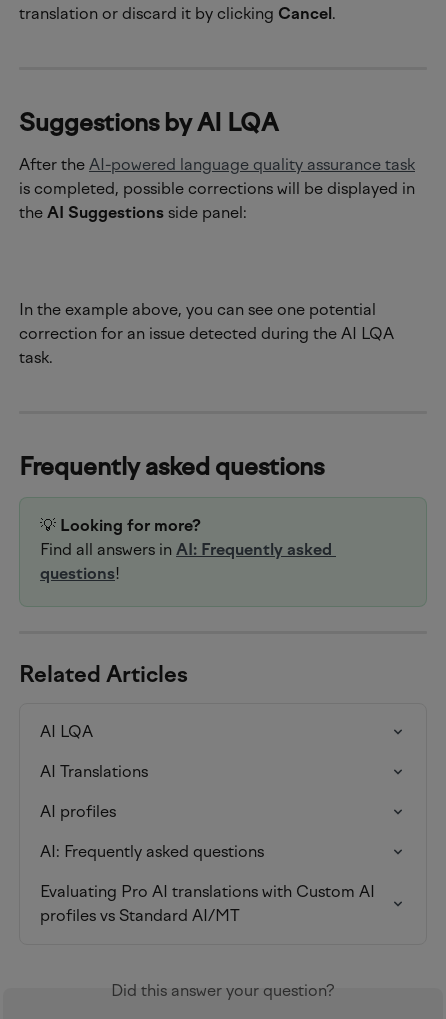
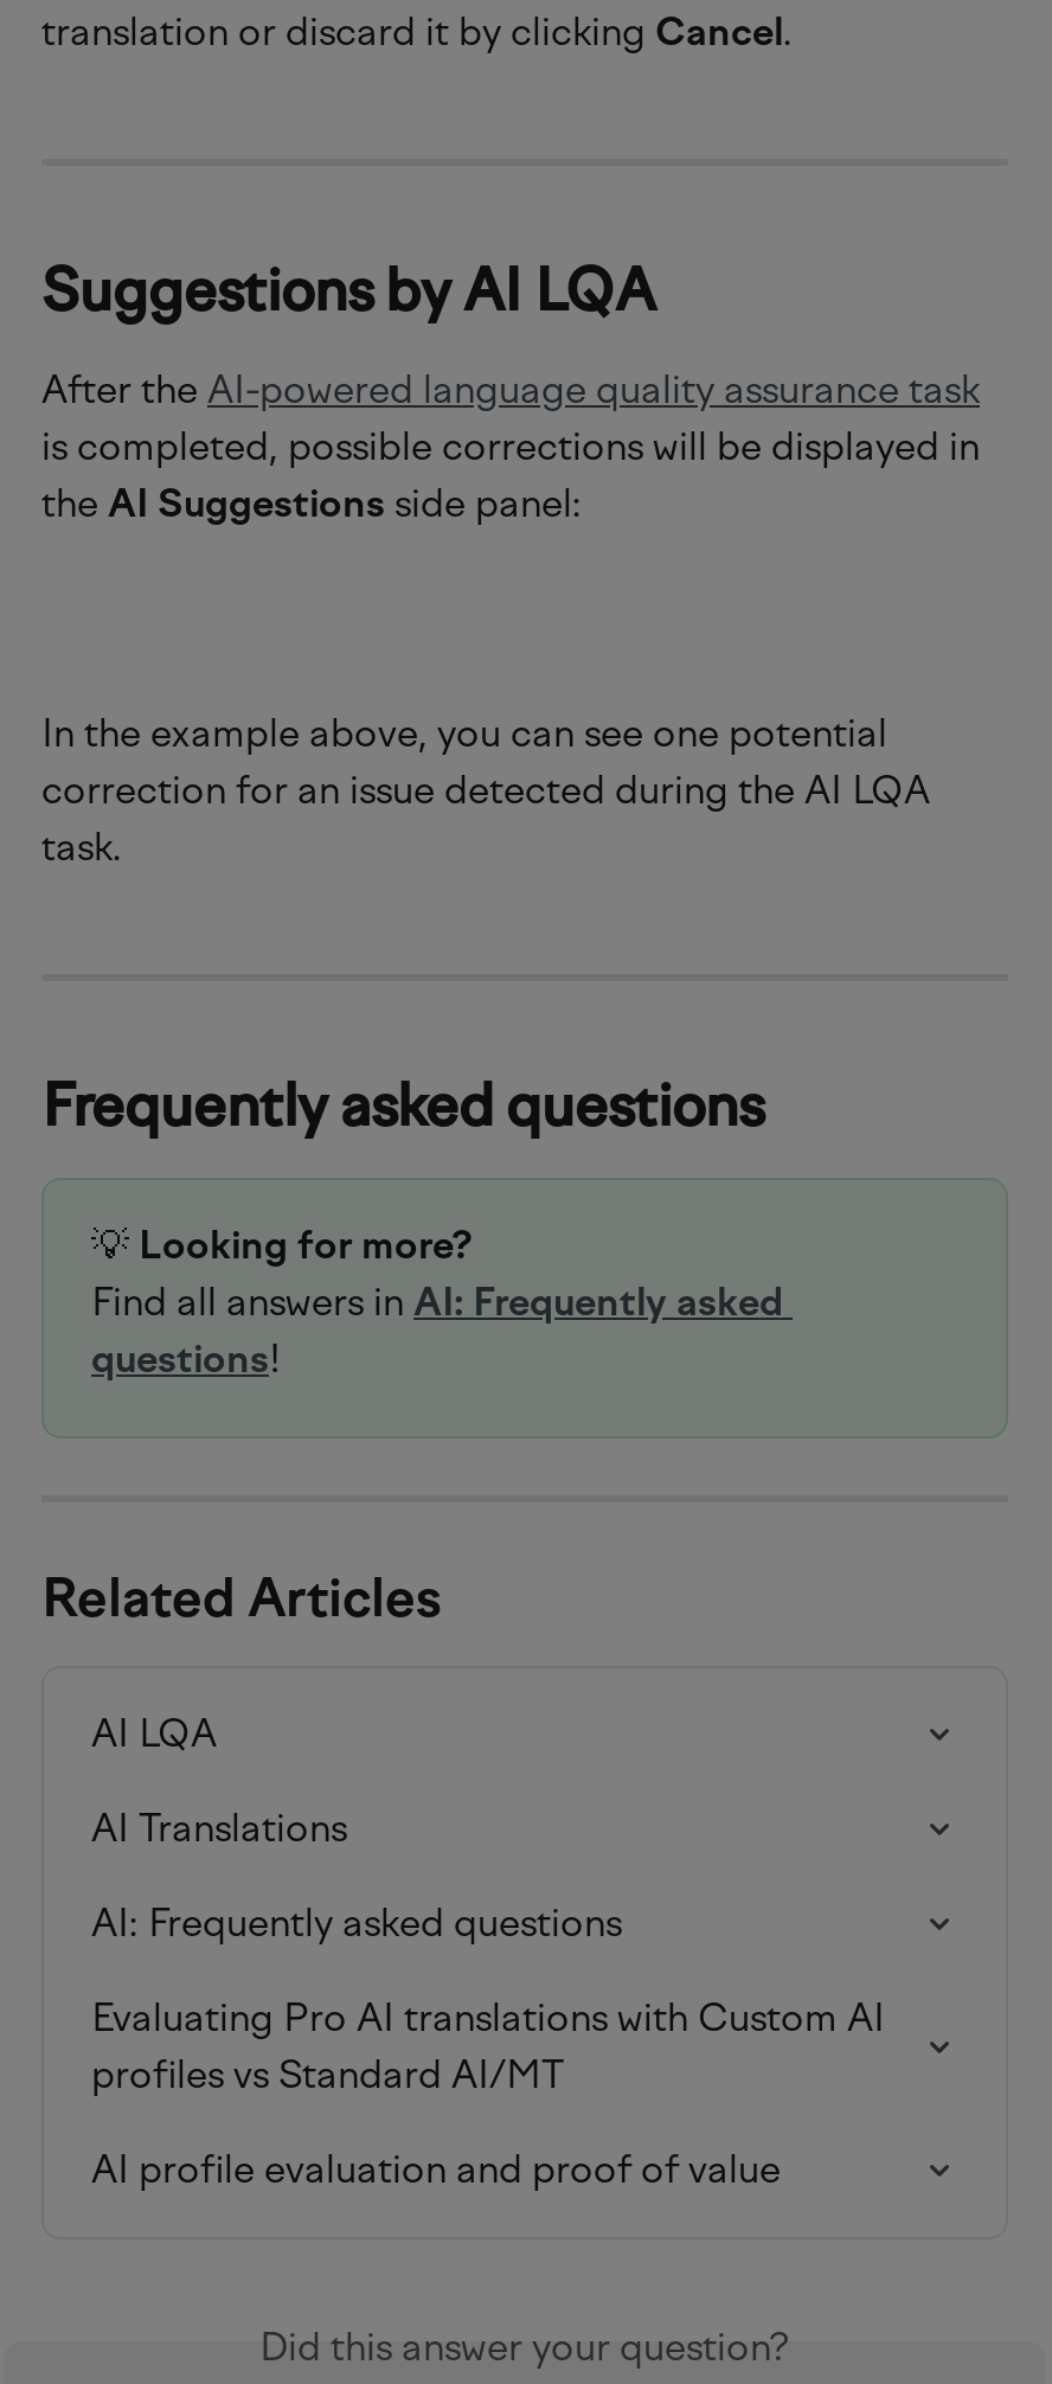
[40,802,116,821] AI profiles -> none
moved [40,842,379,925] -> [91,1901,894,2097]: AI: Frequently asked questions | Evaluating Pro AI translations with Custom AI | profiles vs Standard AI/MT
none -> [91,2147,781,2192] AI profile evaluation and proof of value

